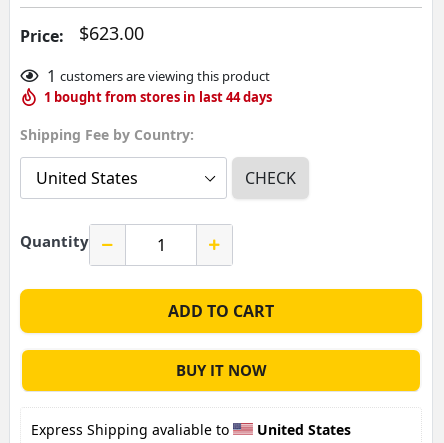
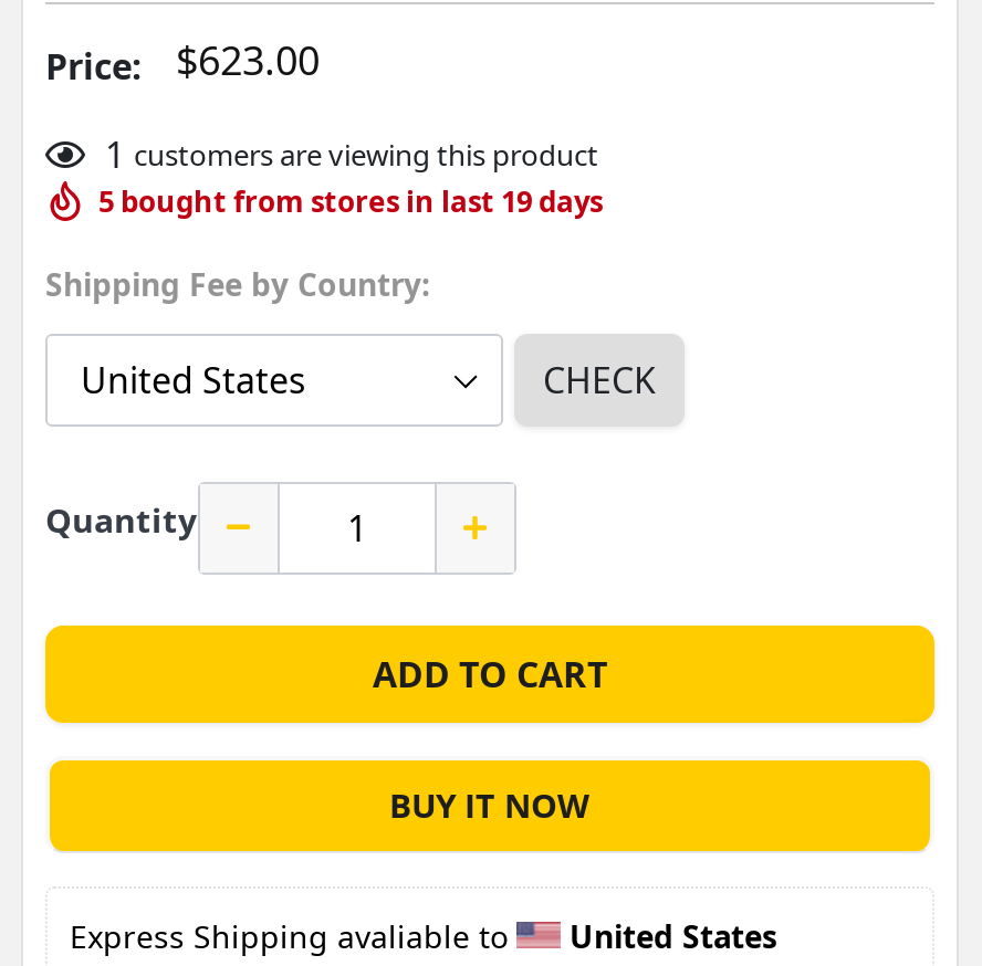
[44,88,272,106] 1 bought from stores in last 44 days -> [98,182,603,222] 5 bought from stores in last 19 days

